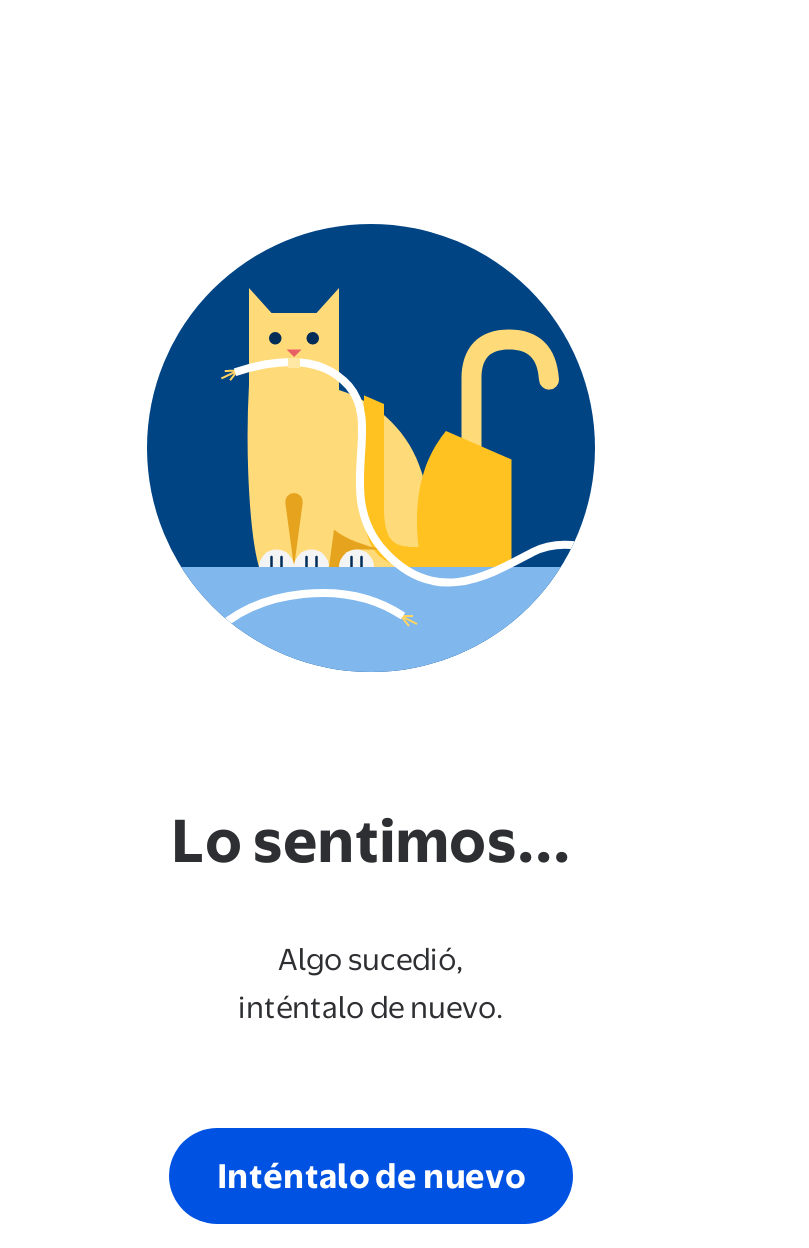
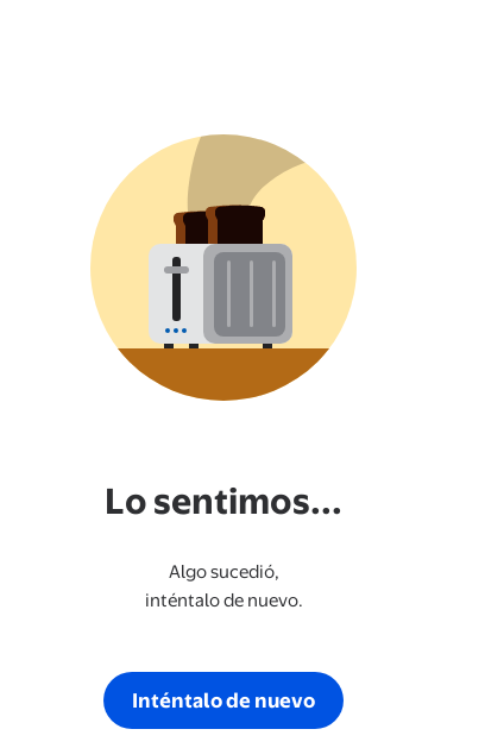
[145,222,597,674] [image] -> [90,134,357,402] [image]

